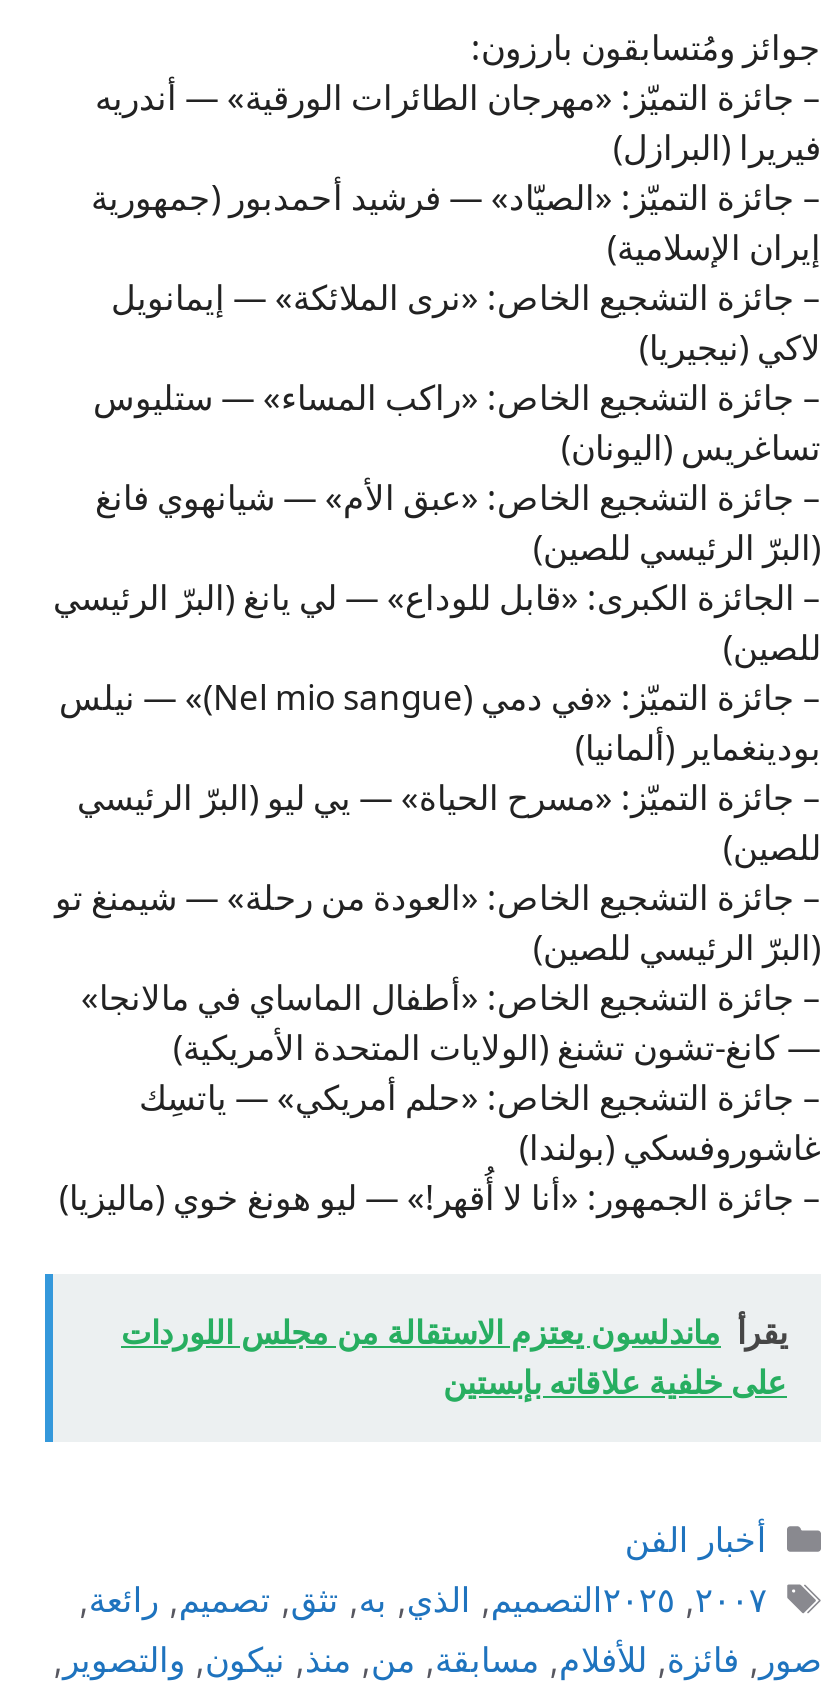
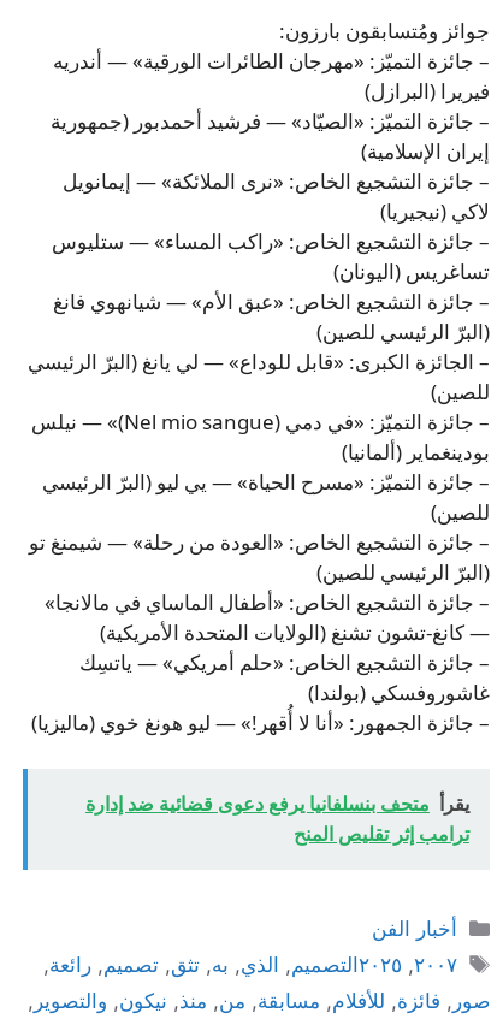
[121,1311,787,1401] يقرأ ماندلسون يعتزم الاستقالة من مجلس اللوردات | على خلفية علاقاته بإبستين -> [85,791,469,845] يقرأ متحف بنسلفانيا يرفع دعوى قضائية ضد إدارة | ترامب إثر تقليص المنح

